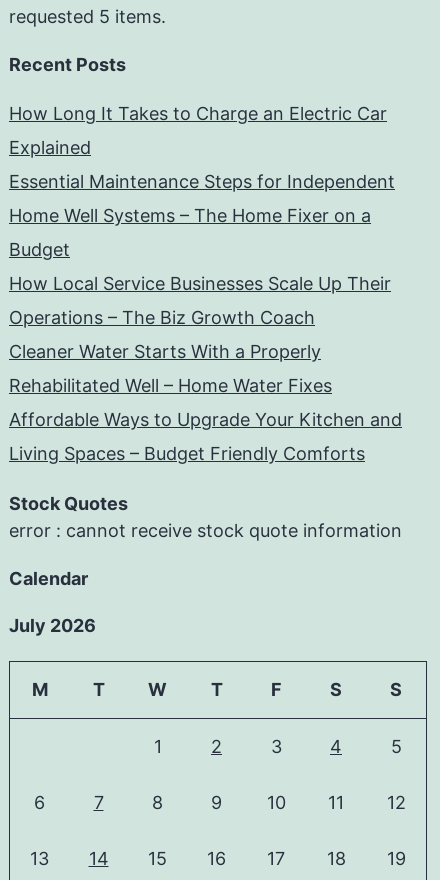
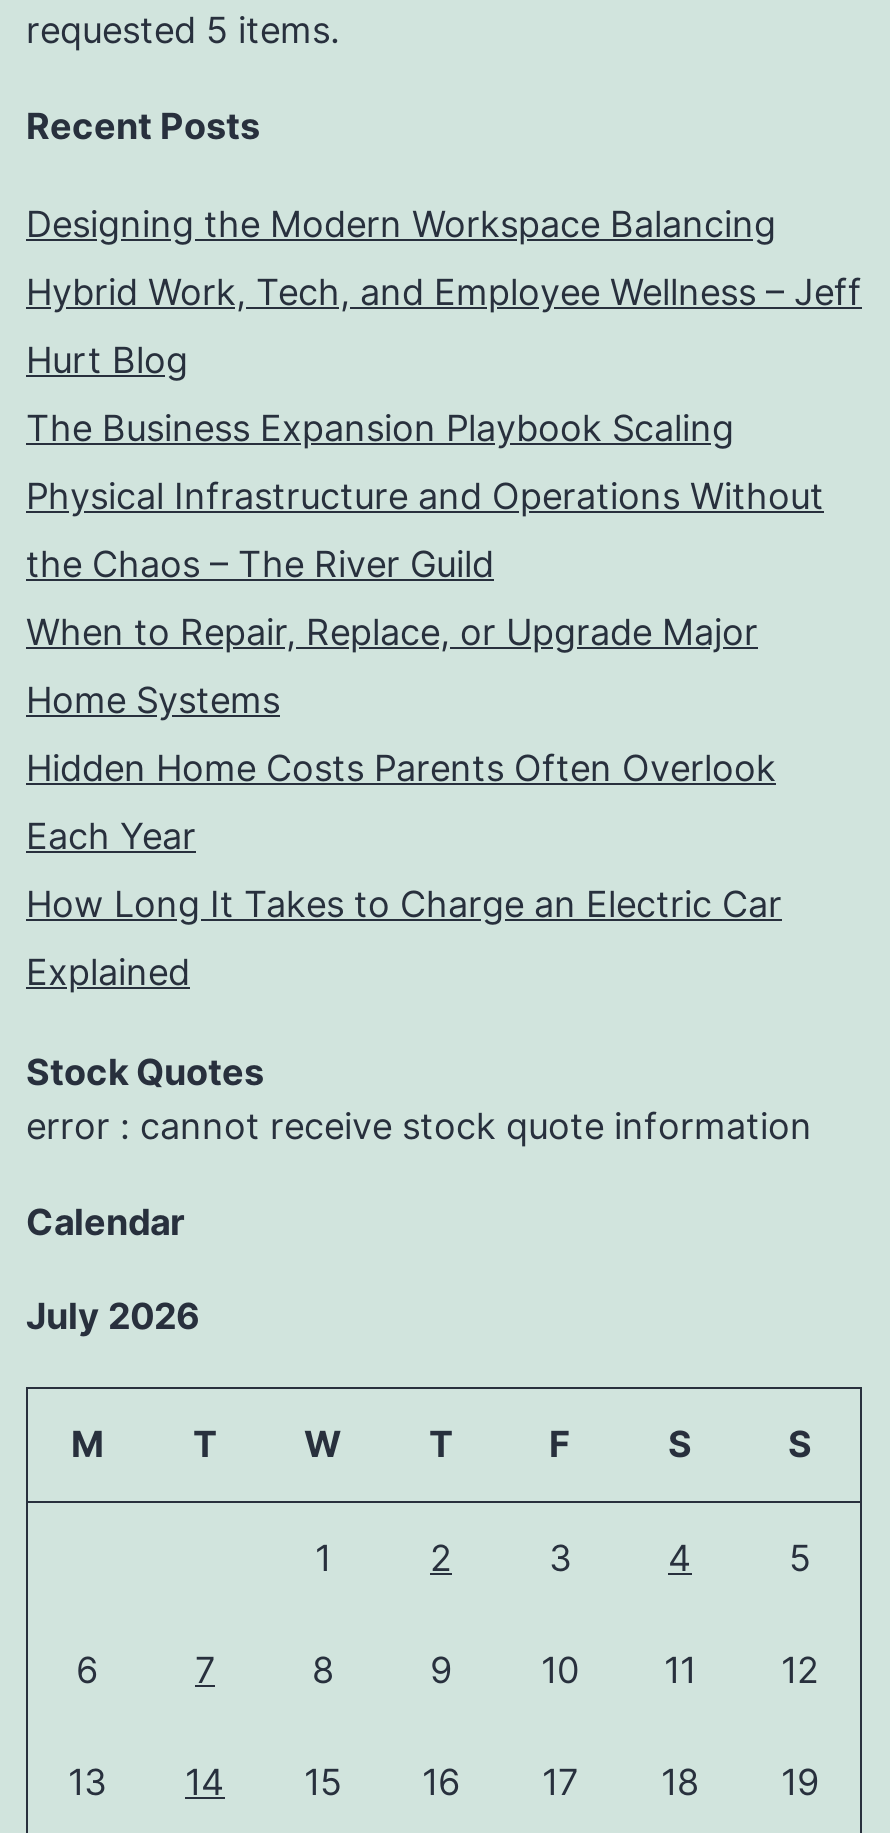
none -> [26,204,862,858] Designing the Modern Workspace Balancing | Hybrid Work, Tech, and Employee Wellness – Jeff | Hurt Blog | The Business Expansion Playbook Scaling | Physical Infrastructure and Operations Without | the Chaos – The River Guild | When to Repair, Replace, or Upgrade Major | Home Systems | Hidden Home Costs Parents Often Overlook | Each Year
moved [9,103,387,158] -> [26,884,782,994]: How Long It Takes to Charge an Electric Car | Explained
[9,171,402,464] Essential Maintenance Steps for Independent | Home Well Systems – The Home Fixer on a | Budget | How Local Service Businesses Scale Up Their | Operations – The Biz Growth Coach | Cleaner Water Starts With a Properly | Rehabilitated Well – Home Water Fixes | Affordable Ways to Upgrade Your Kitchen and | Living Spaces – Budget Friendly Comforts -> none

